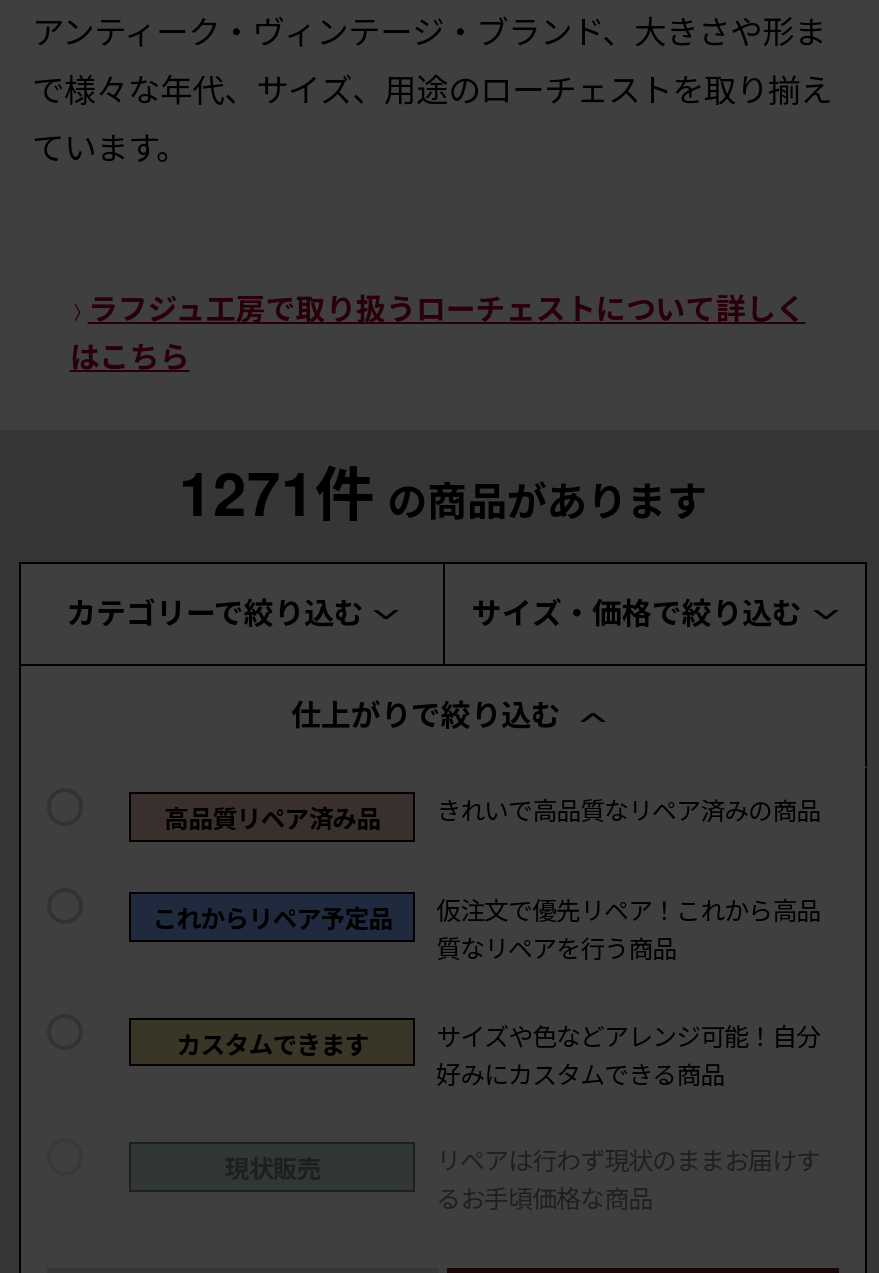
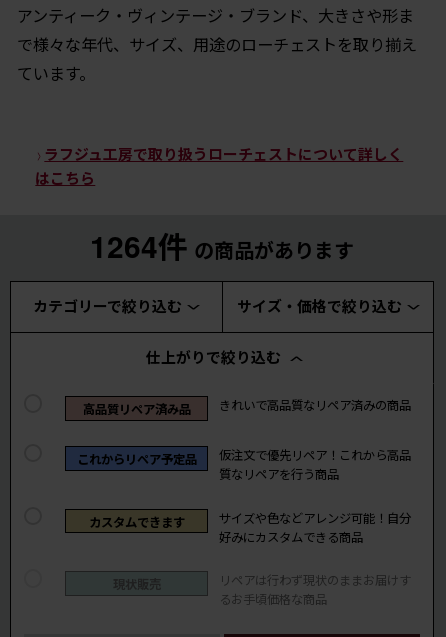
[179,447,707,533] 1271件の商品があります -> [90,224,354,267] 1264件の商品があります

